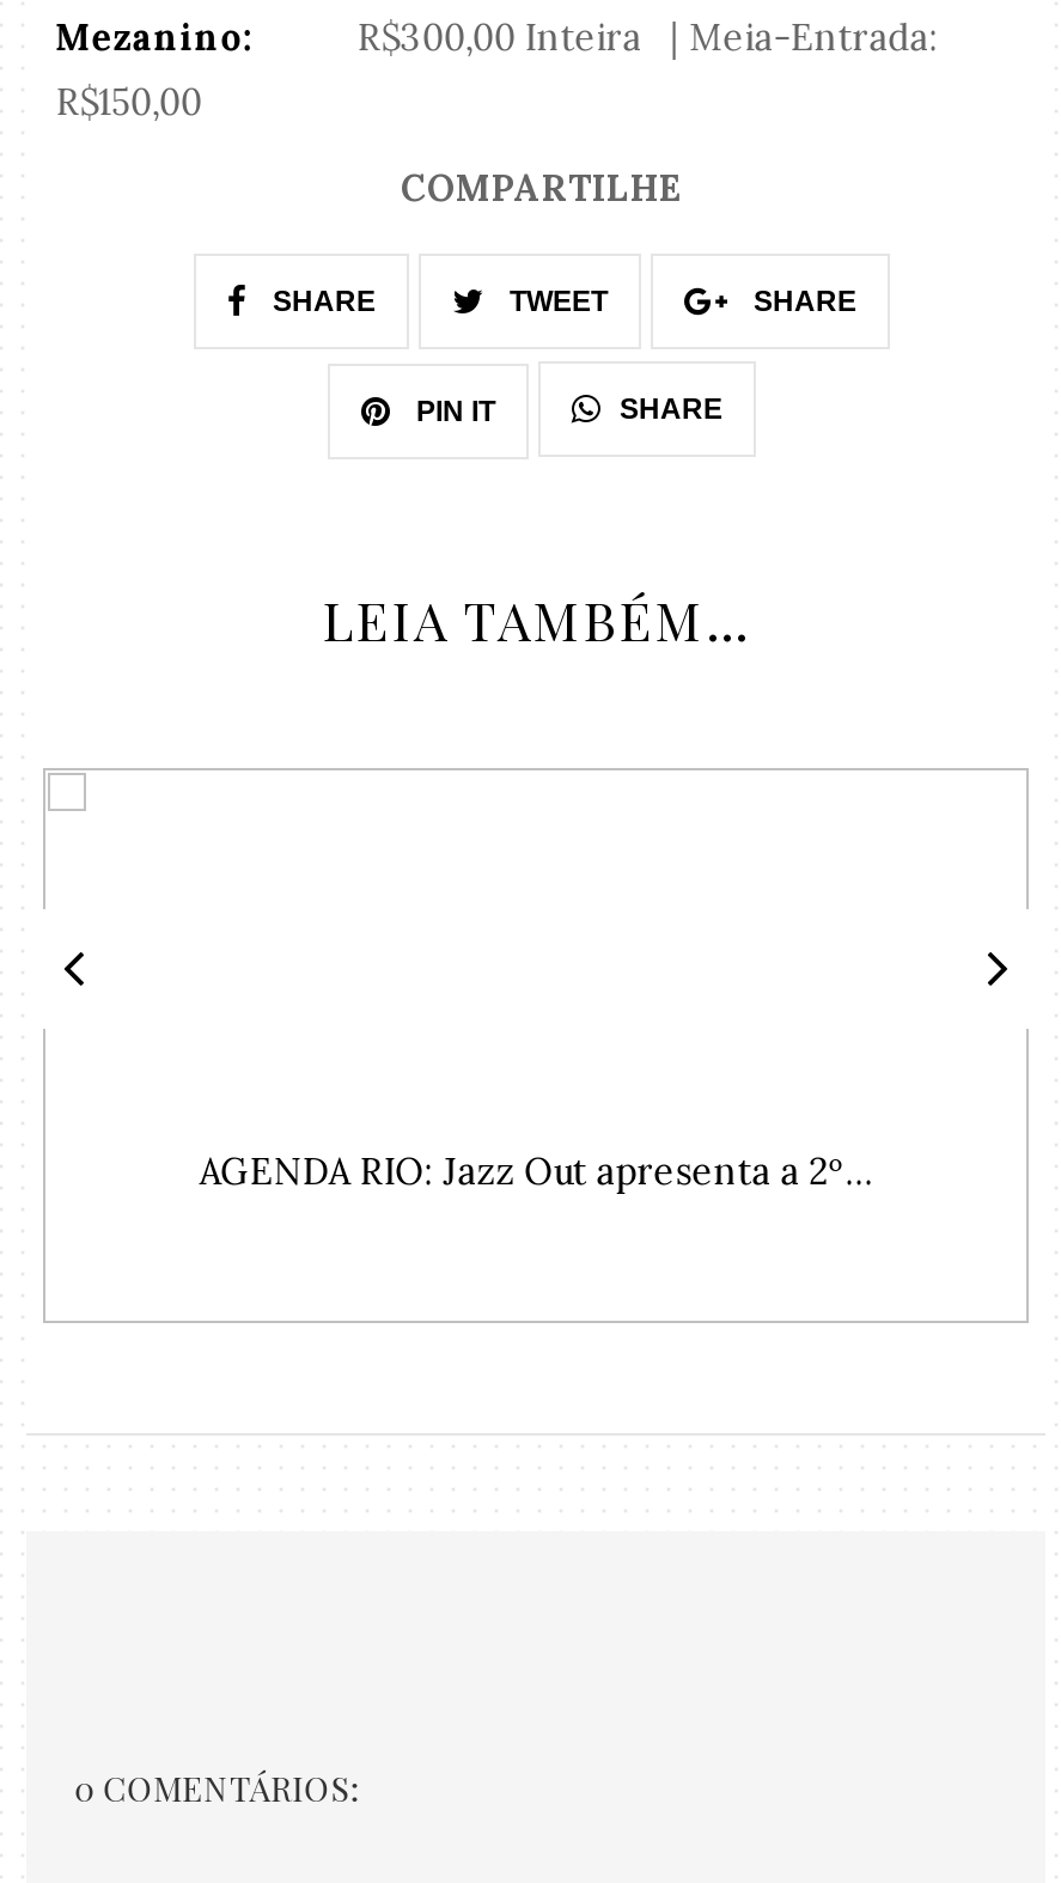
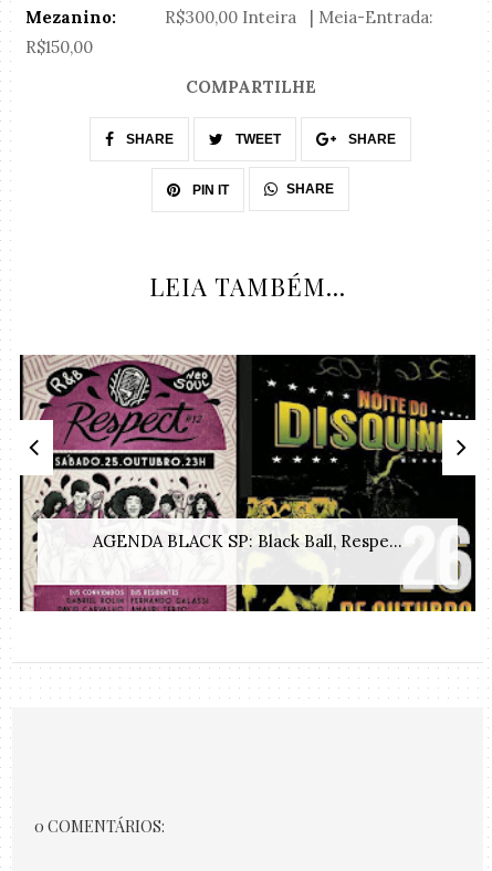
none -> [19,354,477,612] [image]
[199,1148,874,1193] AGENDA RIO: Jazz Out apresenta a 2º... -> [93,530,403,551] AGENDA BLACK SP: Black Ball, Respe...

